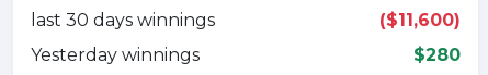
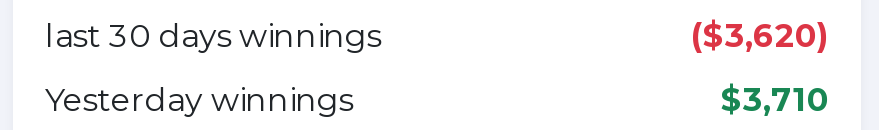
[379,10,461,30] ($11,600) -> [691,17,829,55] ($3,620)
[413,45,461,65] $280 -> [721,81,829,119] $3,710

